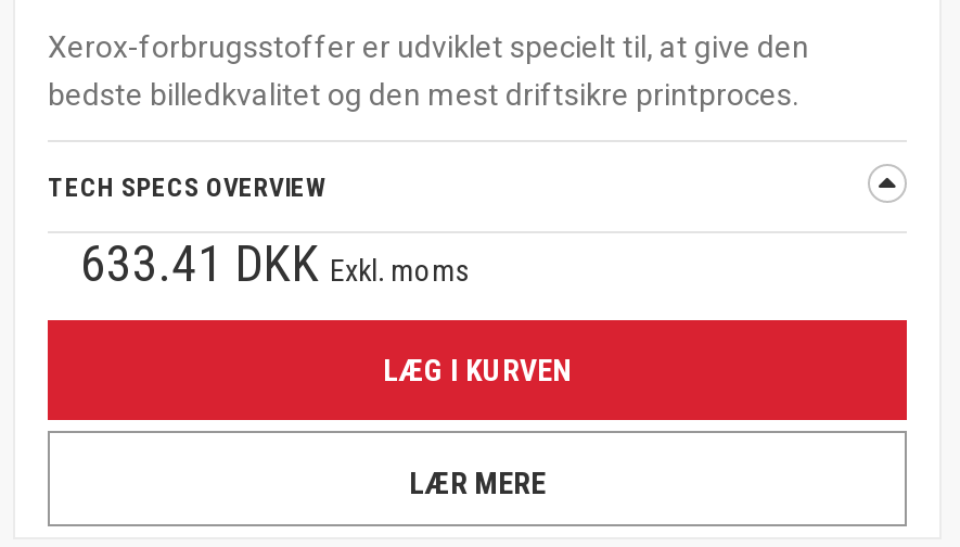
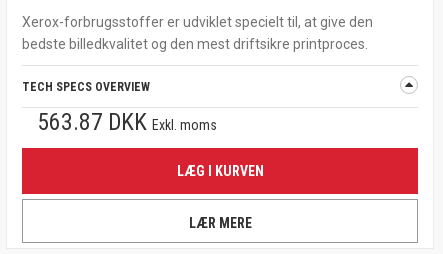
[80,233,471,294] 633.41 DKK Exkl. moms -> [37,108,217,136] 563.87 DKK Exkl. moms

